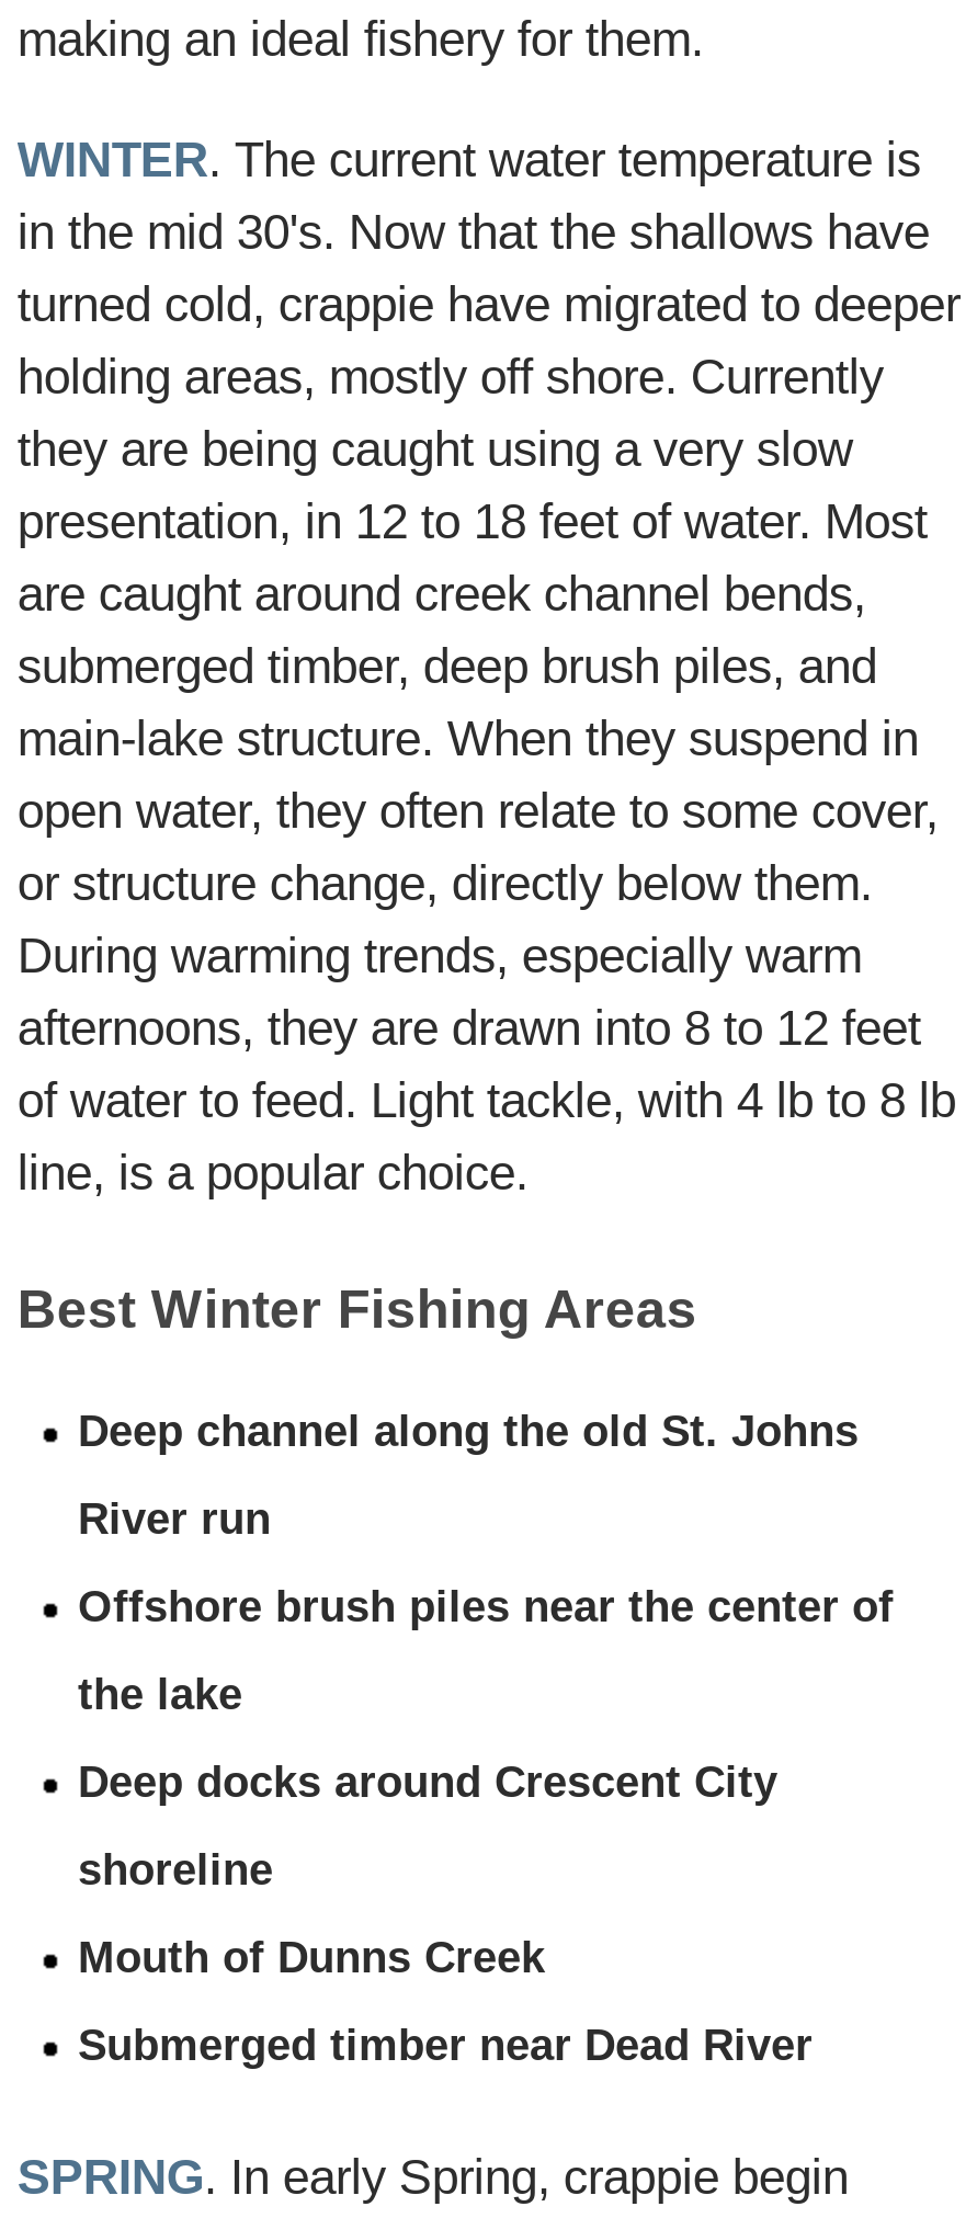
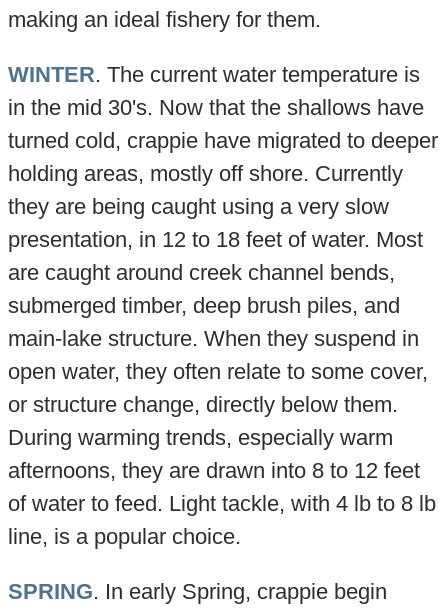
[17,1279,894,2070] Best Winter Fishing Areas | Deep channel along the old St. Johns | River run | Offshore brush piles near the center of | the lake | Deep docks around Crescent City | shoreline | Mouth of Dunns Creek | Submerged timber near Dead River -> none

